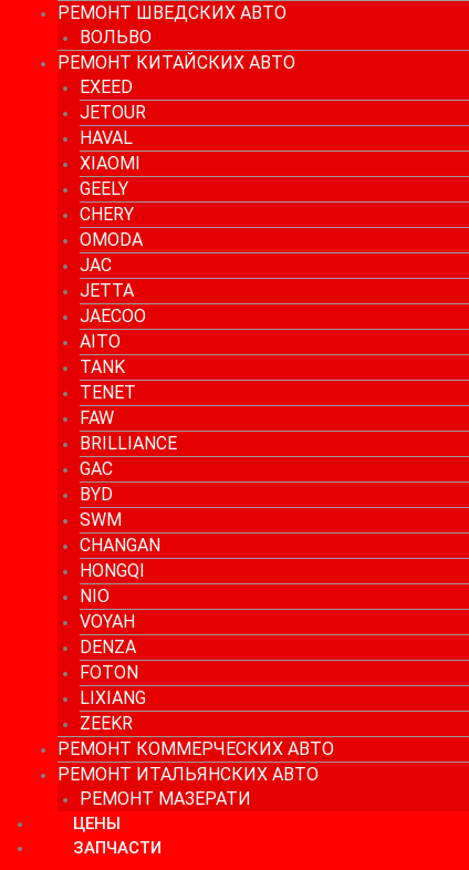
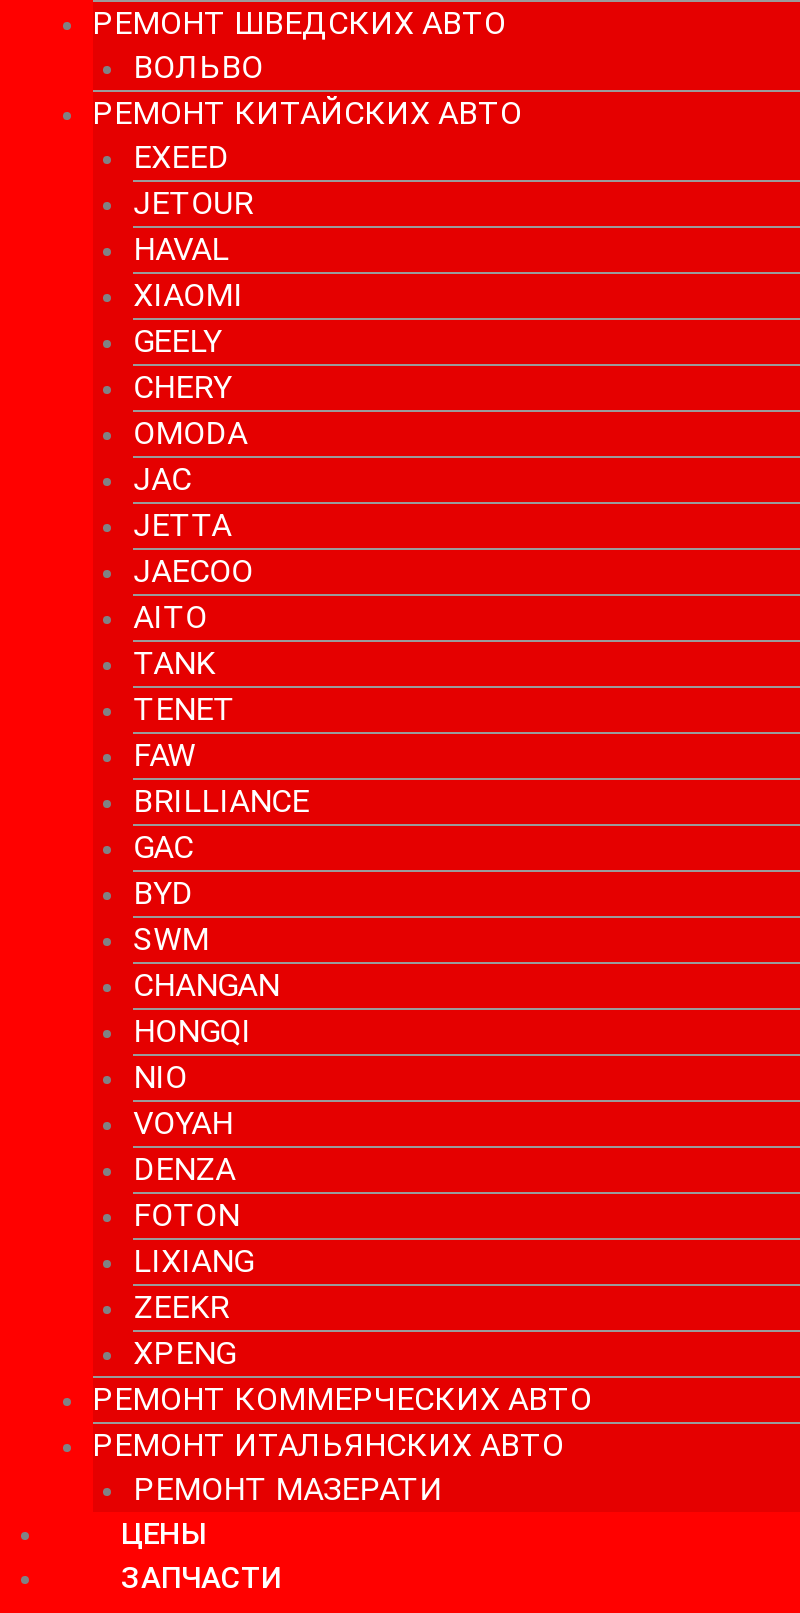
none -> [133,1335,235,1373] XPENG

